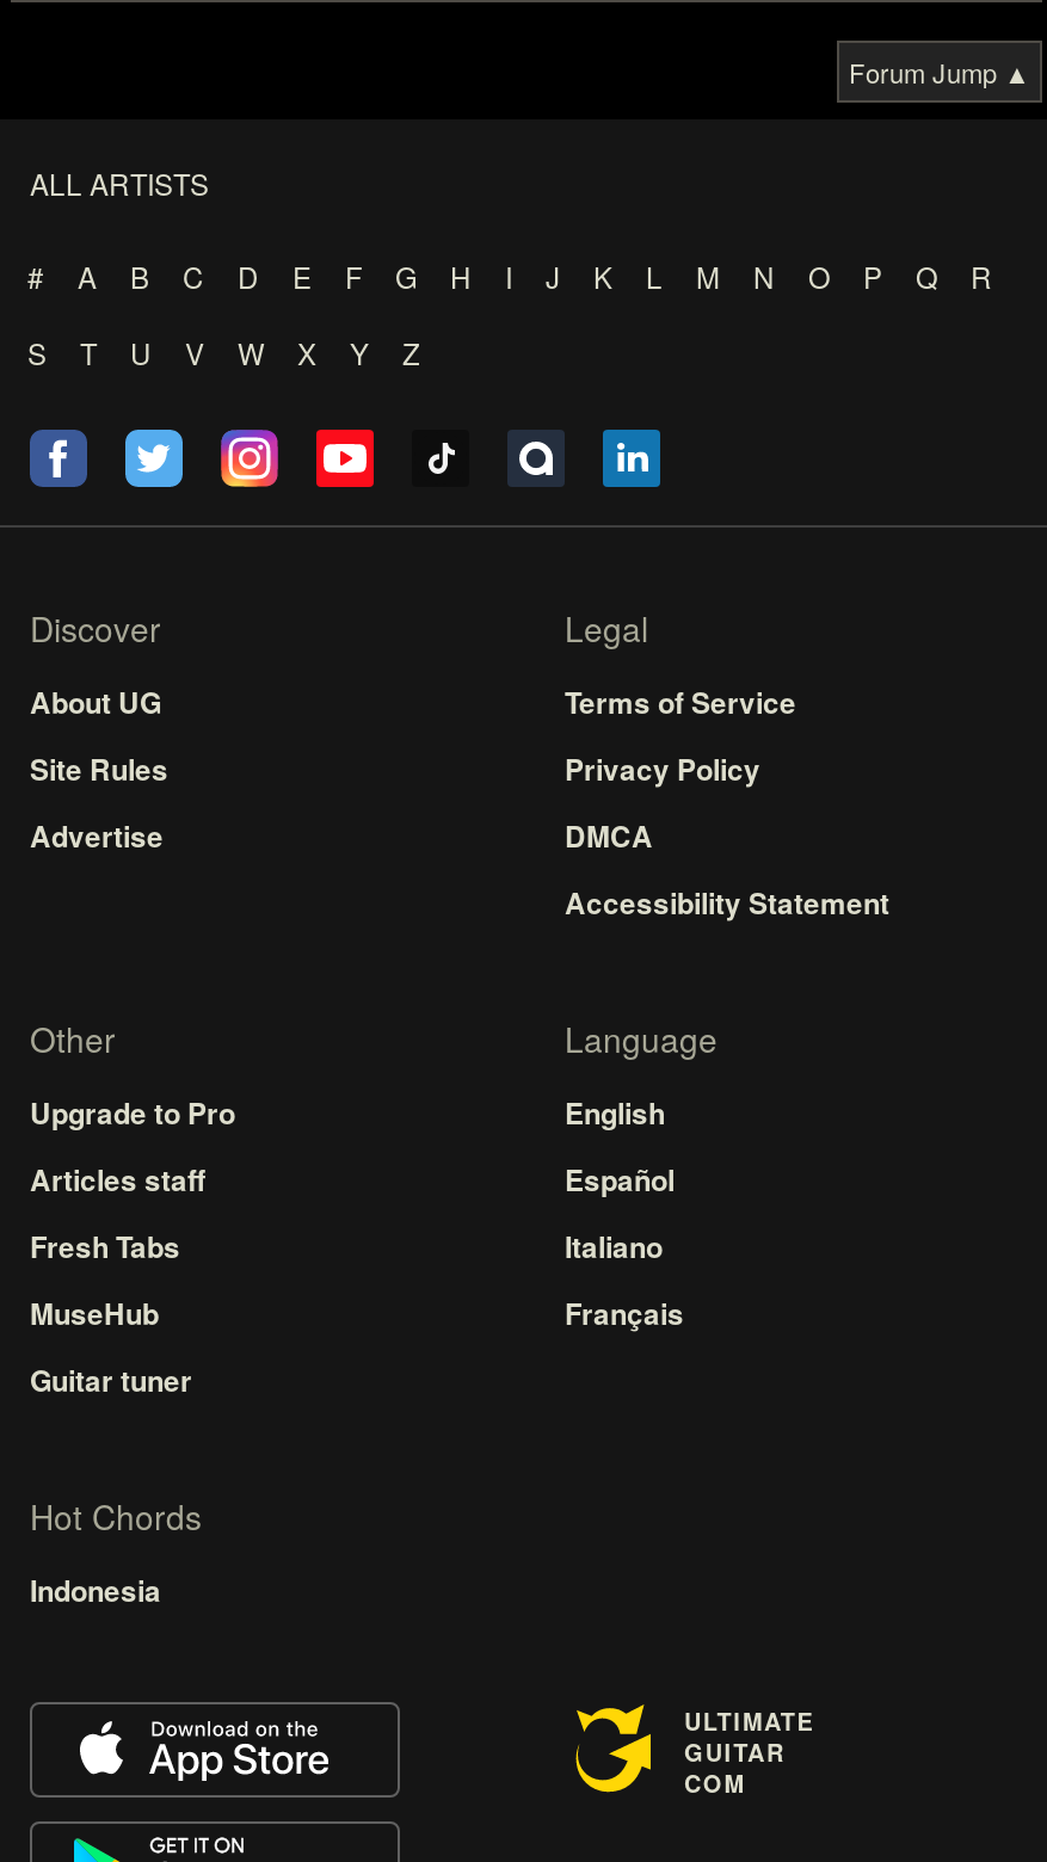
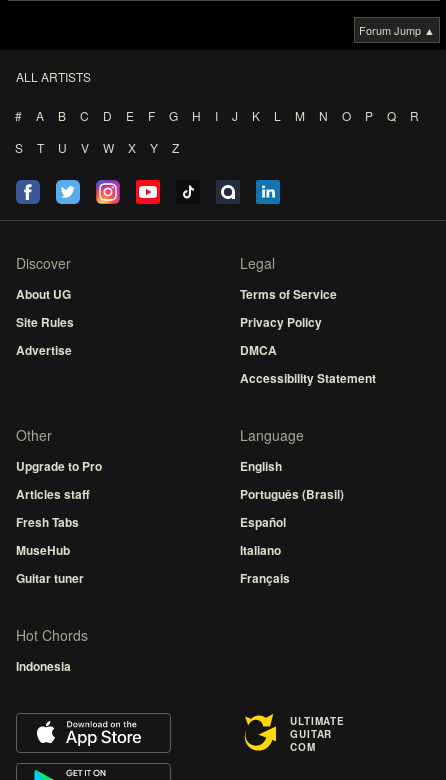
moved [565,1158,684,1334] -> [240,513,290,587]: Español | Italiano | Français
none -> [240,485,344,503] Português (Brasil)

